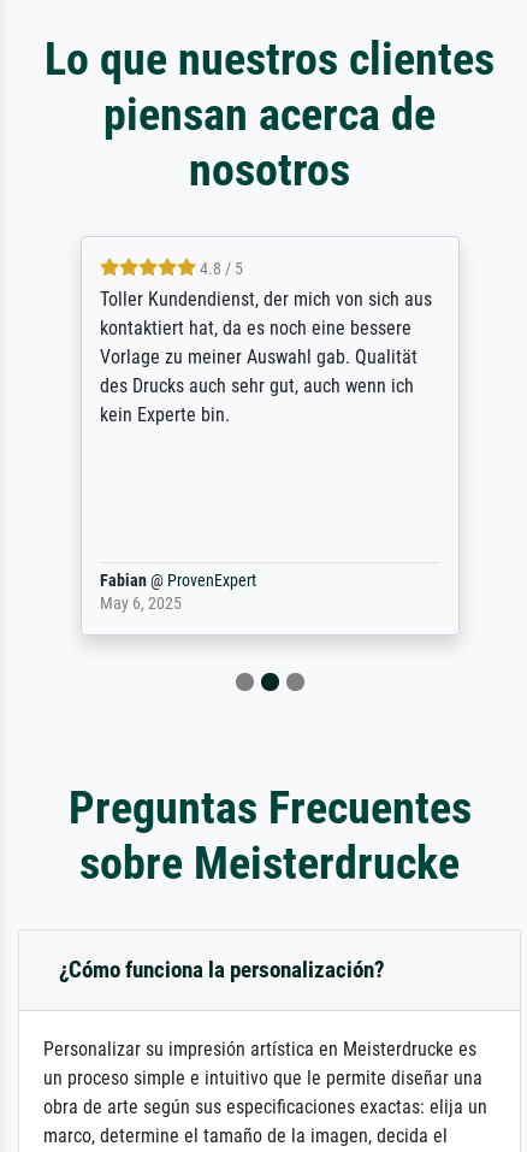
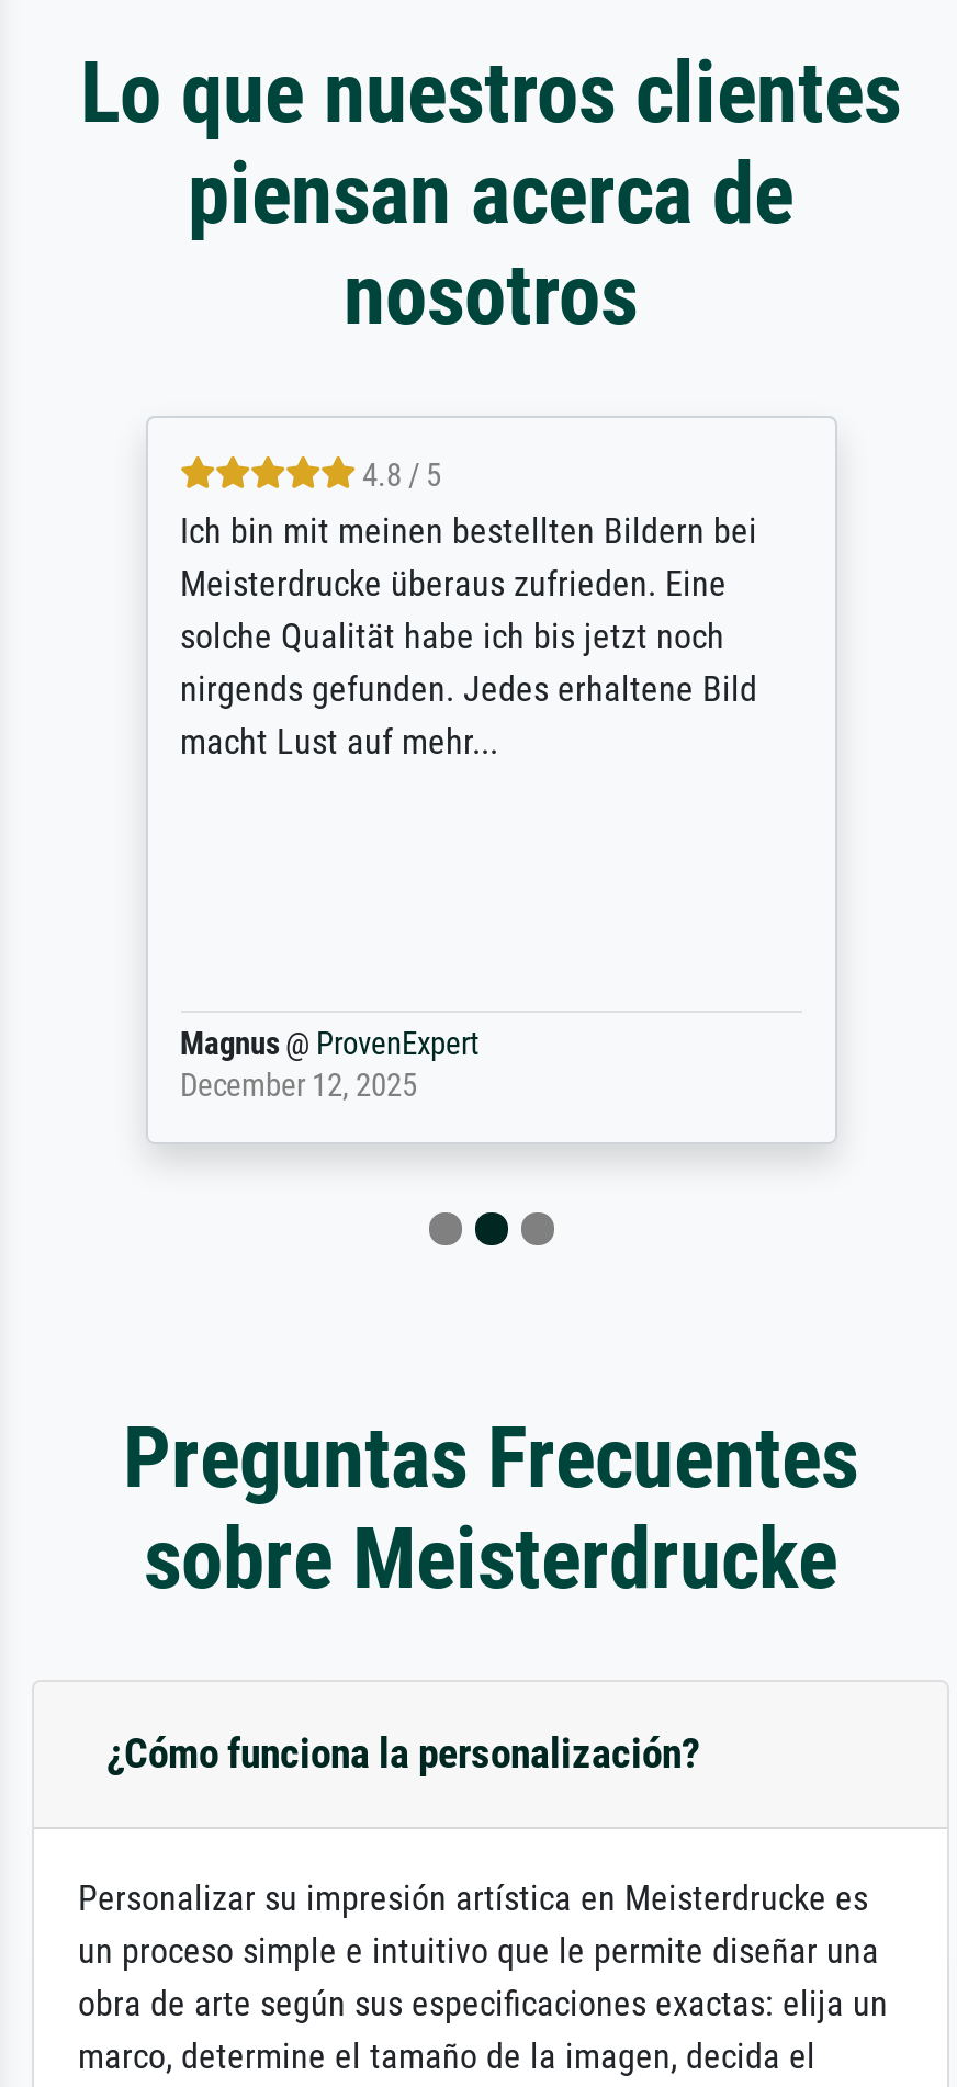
[99,288,431,426] Toller Kundendienst, der mich von sich aus | kontaktiert hat, da es noch eine bessere | Vorlage zu meiner Auswahl gab. Qualität | des Drucks auch sehr gut, auch wenn ich | kein Experte bin. -> [180,511,757,764] Ich bin mit meinen bestellten Bildern bei | Meisterdrucke überaus zufrieden. Eine | solche Qualität habe ich bis jetzt noch | nirgends gefunden. Jedes erhaltene Bild | macht Lust auf mehr...
[99,571,256,614] Fabian @ ProvenExpert | May 6, 2025 -> [180,1027,478,1106] Magnus @ ProvenExpert | December 12, 2025

